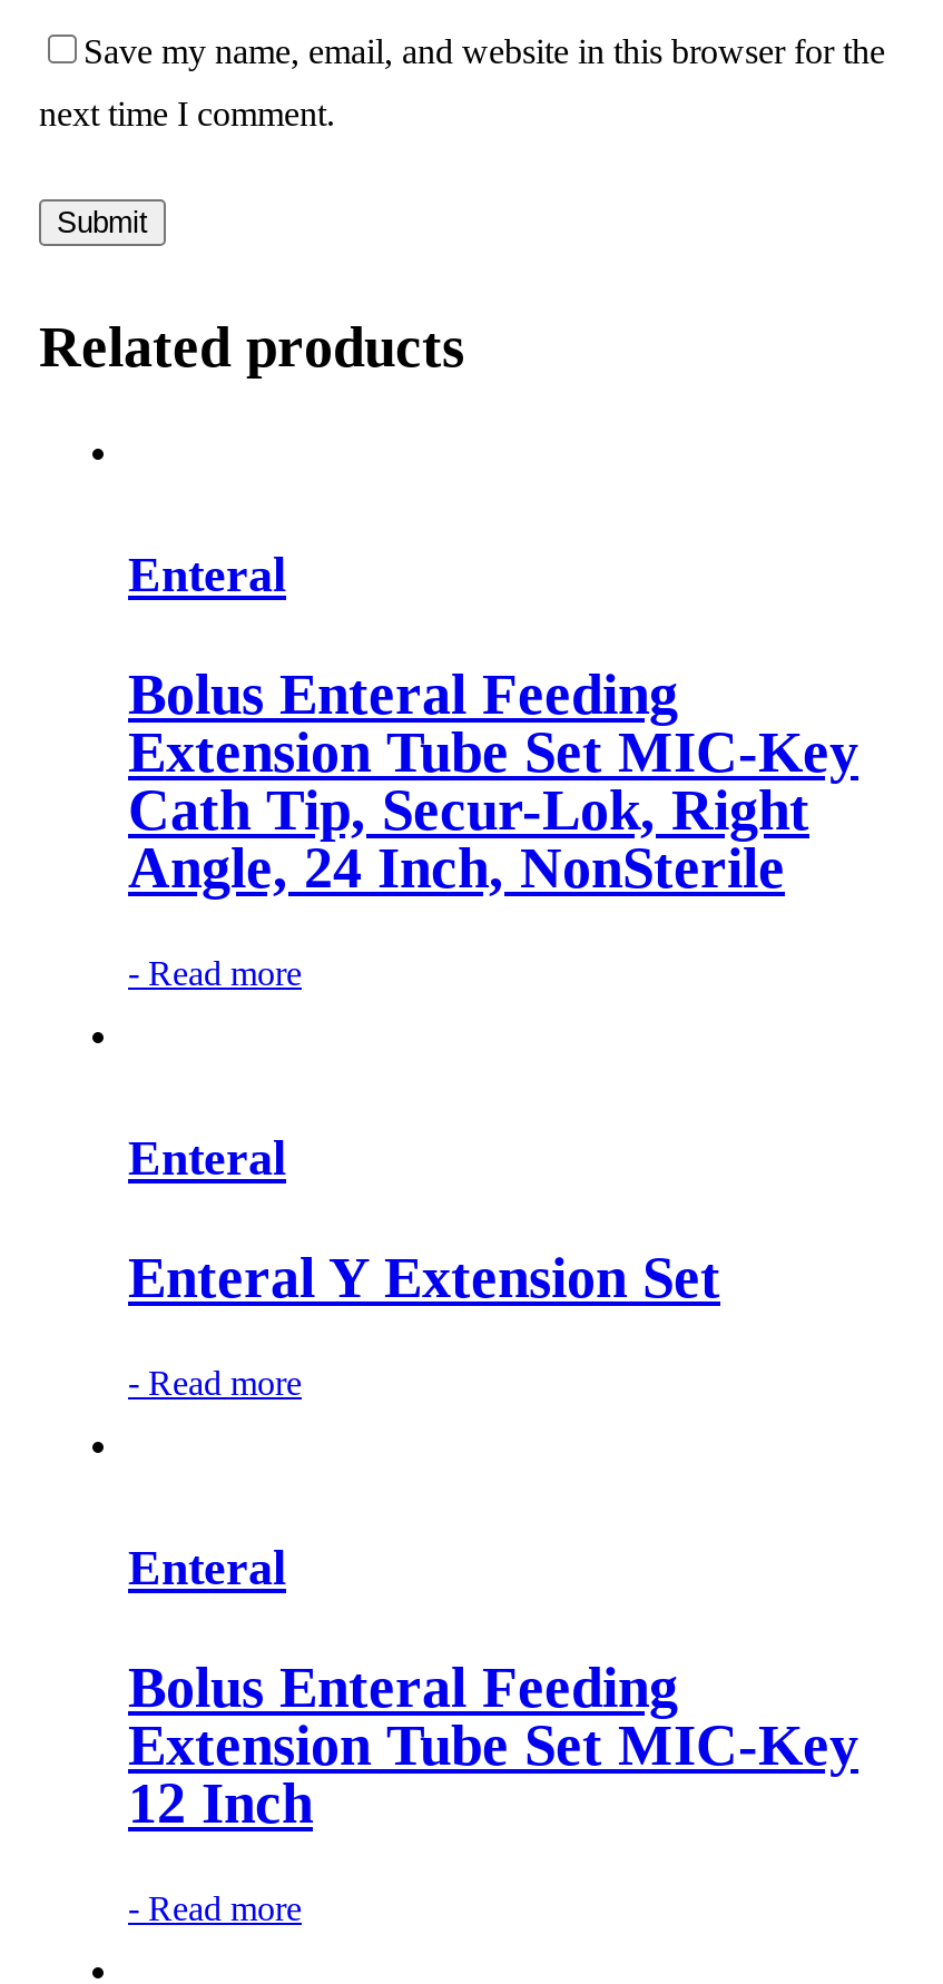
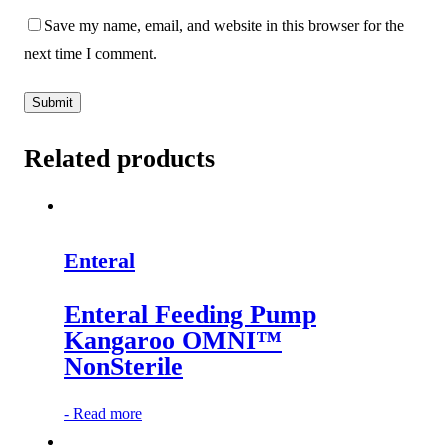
[128,662,858,1835] Bolus Enteral Feeding | Extension Tube Set MIC-Key | Cath Tip, Secur-Lok, Right | Angle, 24 Inch, NonSterile | - Read more | Enteral | Enteral Y Extension Set | - Read more | Enteral | Bolus Enteral Feeding | Extension Tube Set MIC-Key | 12 Inch -> [64,300,316,381] Enteral Feeding Pump | Kangaroo OMNI™ | NonSterile

